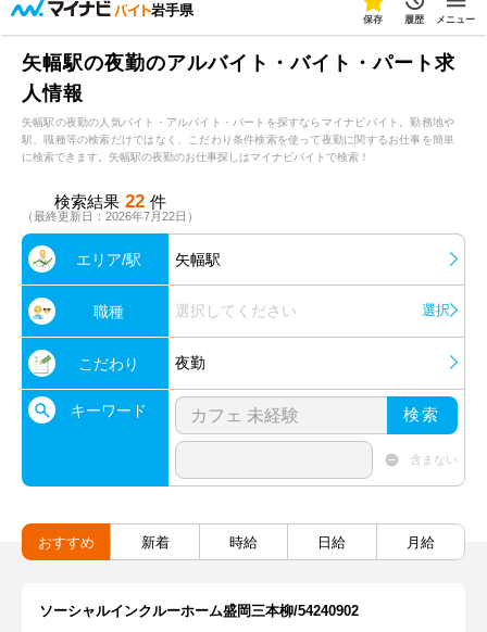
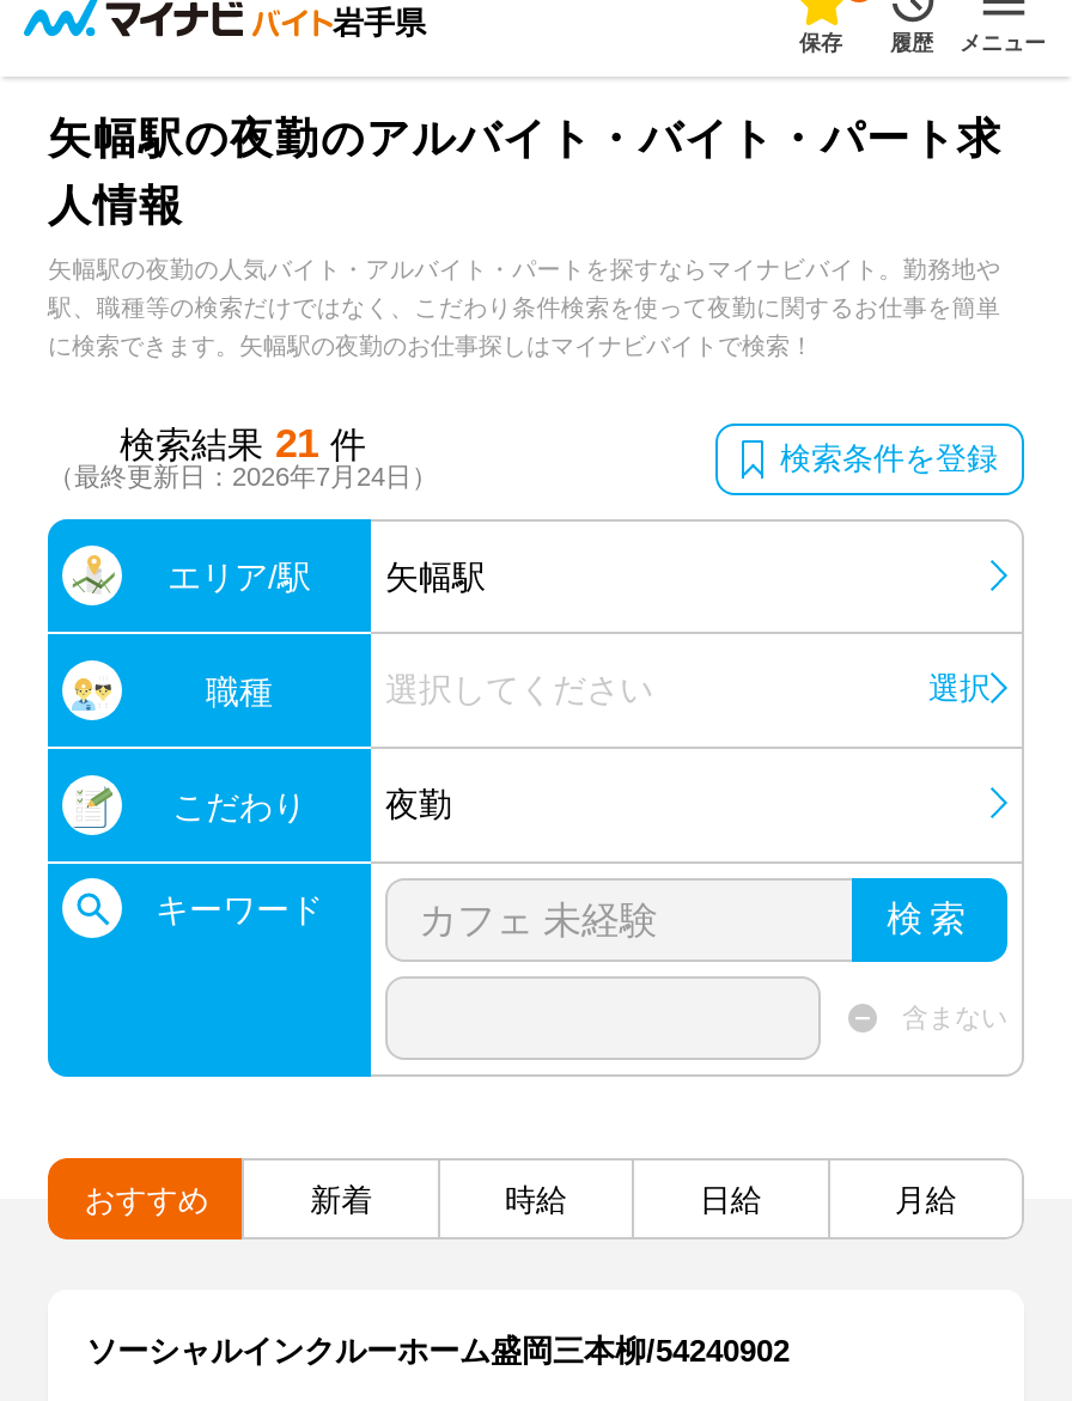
[22,191,199,223] 検索結果 22 件 | （最終更新日：2026年7月22日） -> [48,421,998,491] 検索結果 21 件 | （最終更新日：2026年7月24日） | 検索条件を登録

